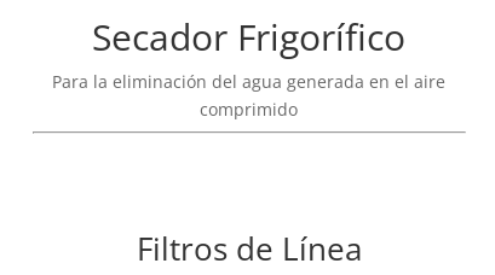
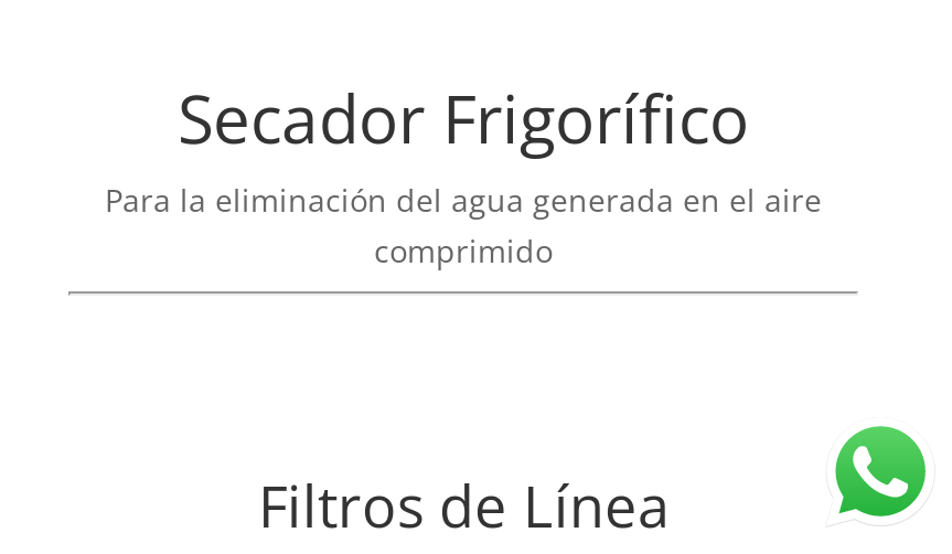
none -> [832,424,929,519] [image]

